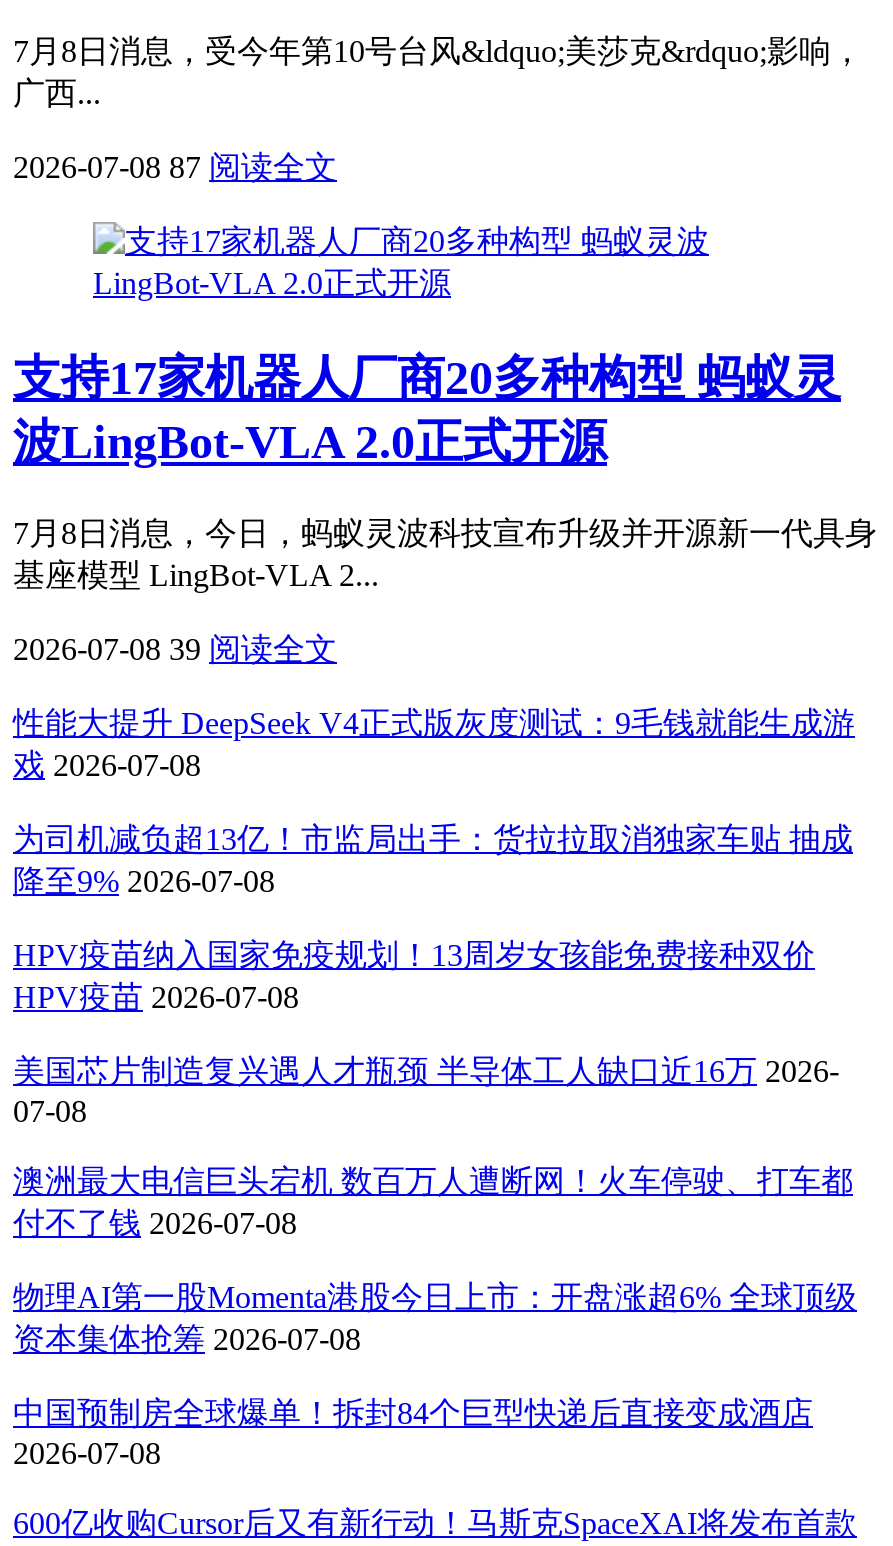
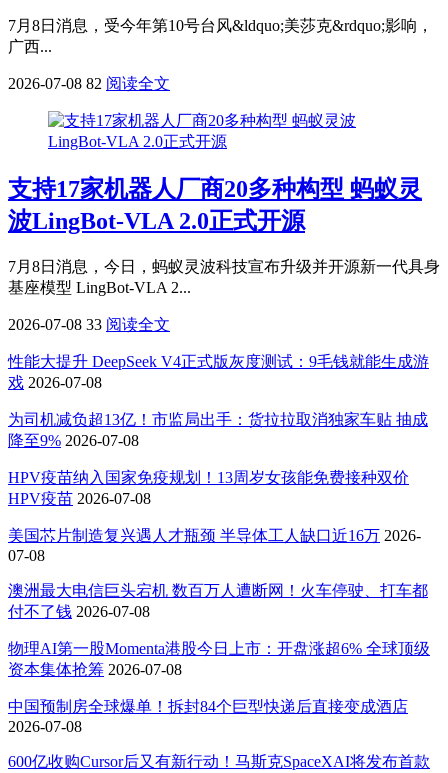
[13,151,337,185] 2026-07-08 87 阅读全文 -> [8,75,170,92] 2026-07-08 82 阅读全文
[13,632,337,666] 2026-07-08 39 阅读全文 -> [8,316,170,333] 2026-07-08 33 阅读全文

